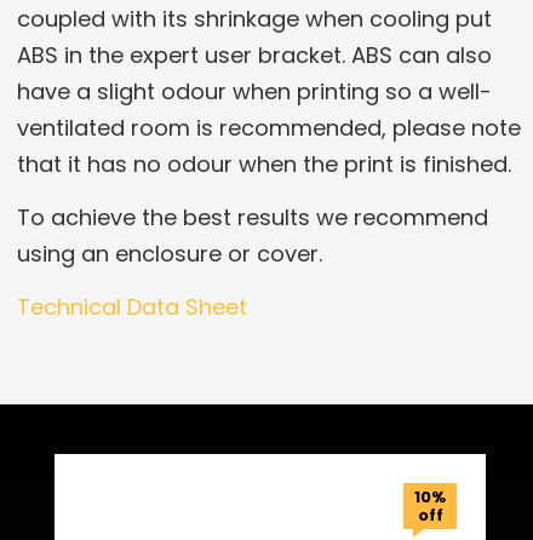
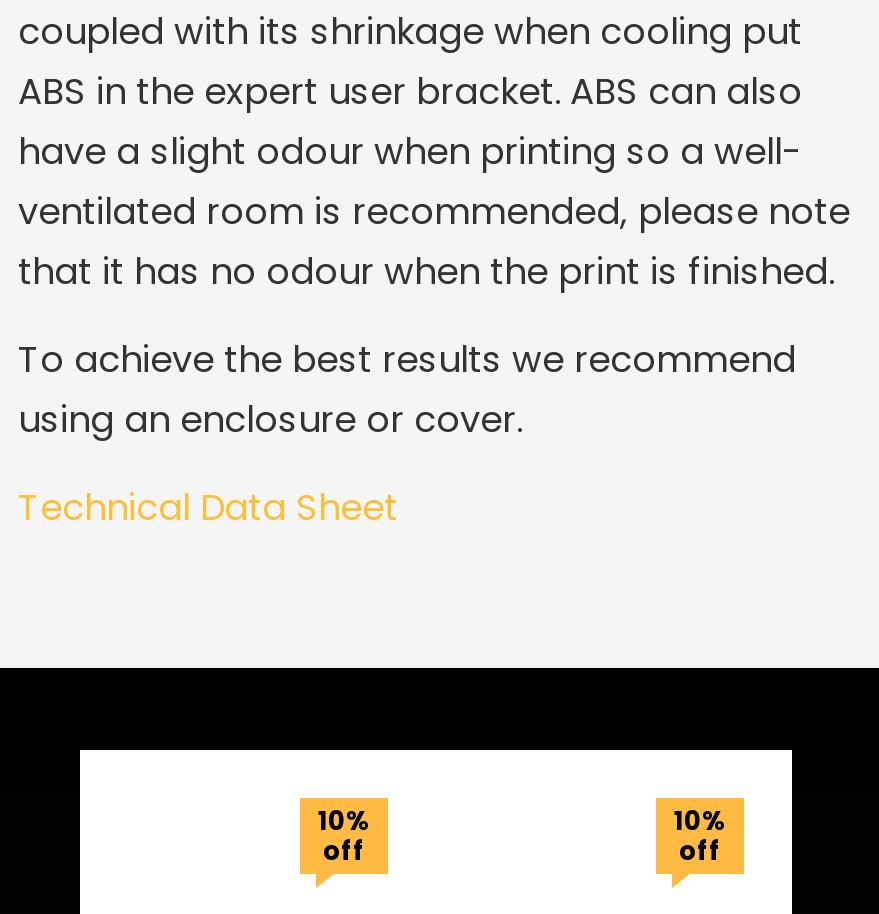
none -> [318,801,370,869] 10% | off

